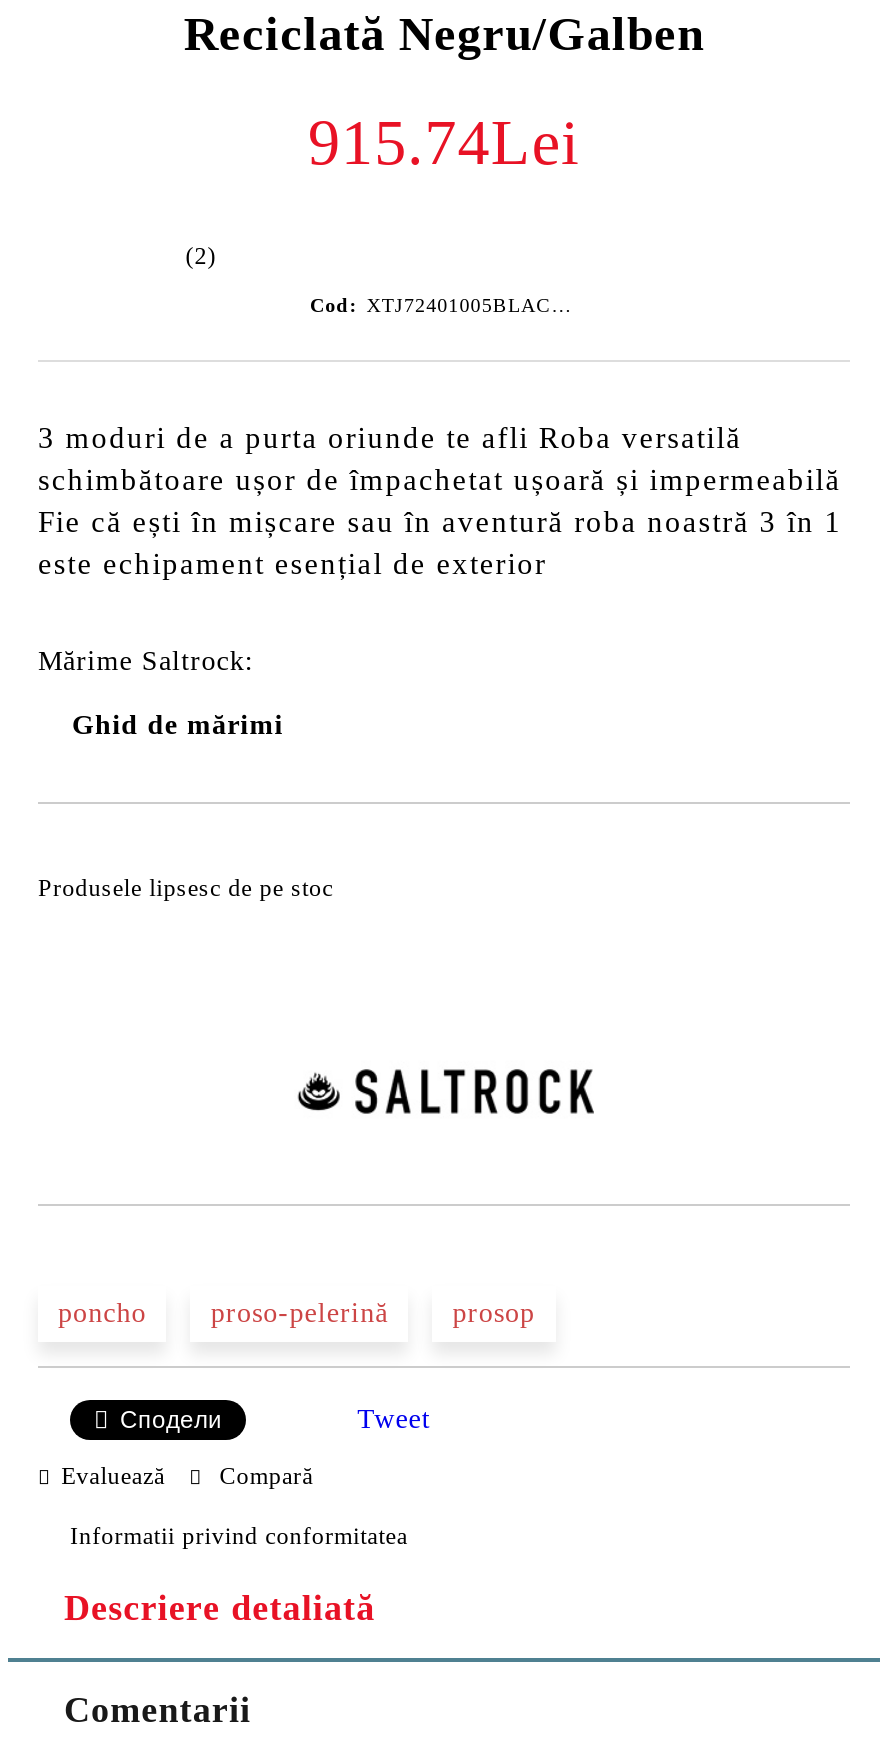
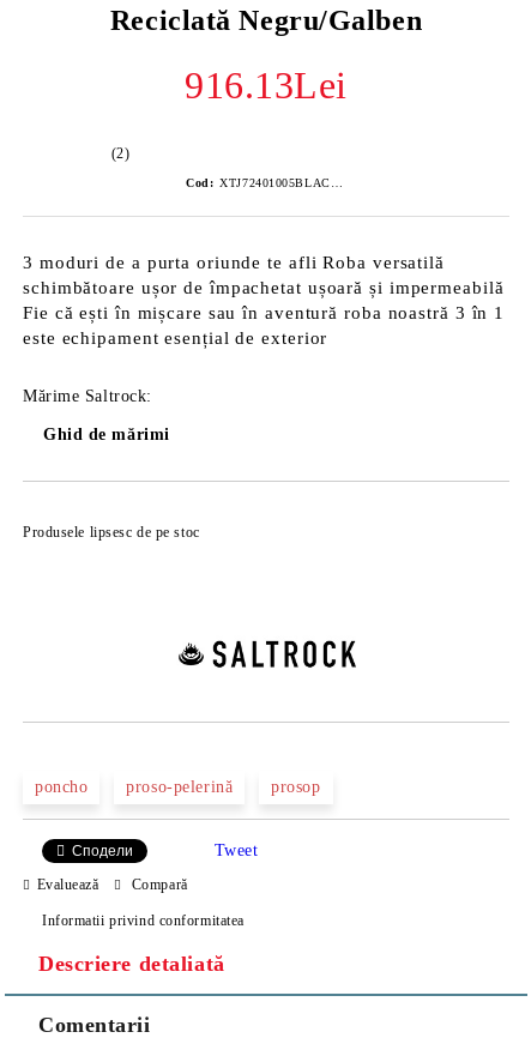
[308,106,580,178] 915.74Lei -> [185,64,348,107] 916.13Lei

